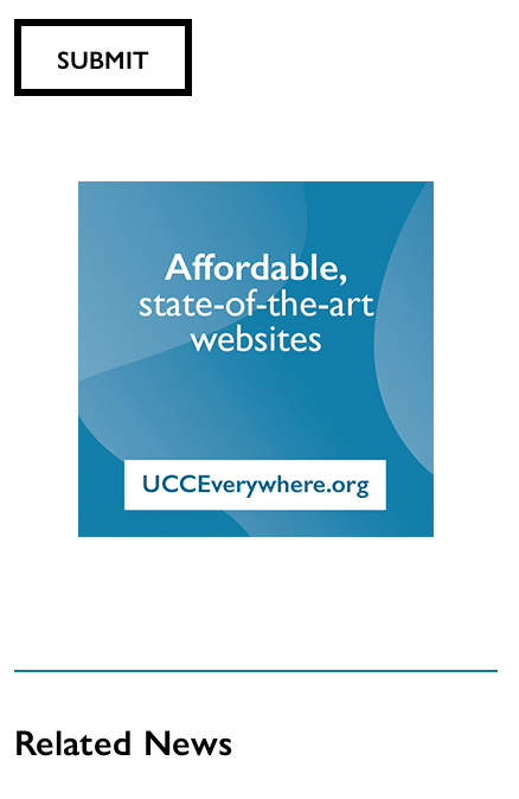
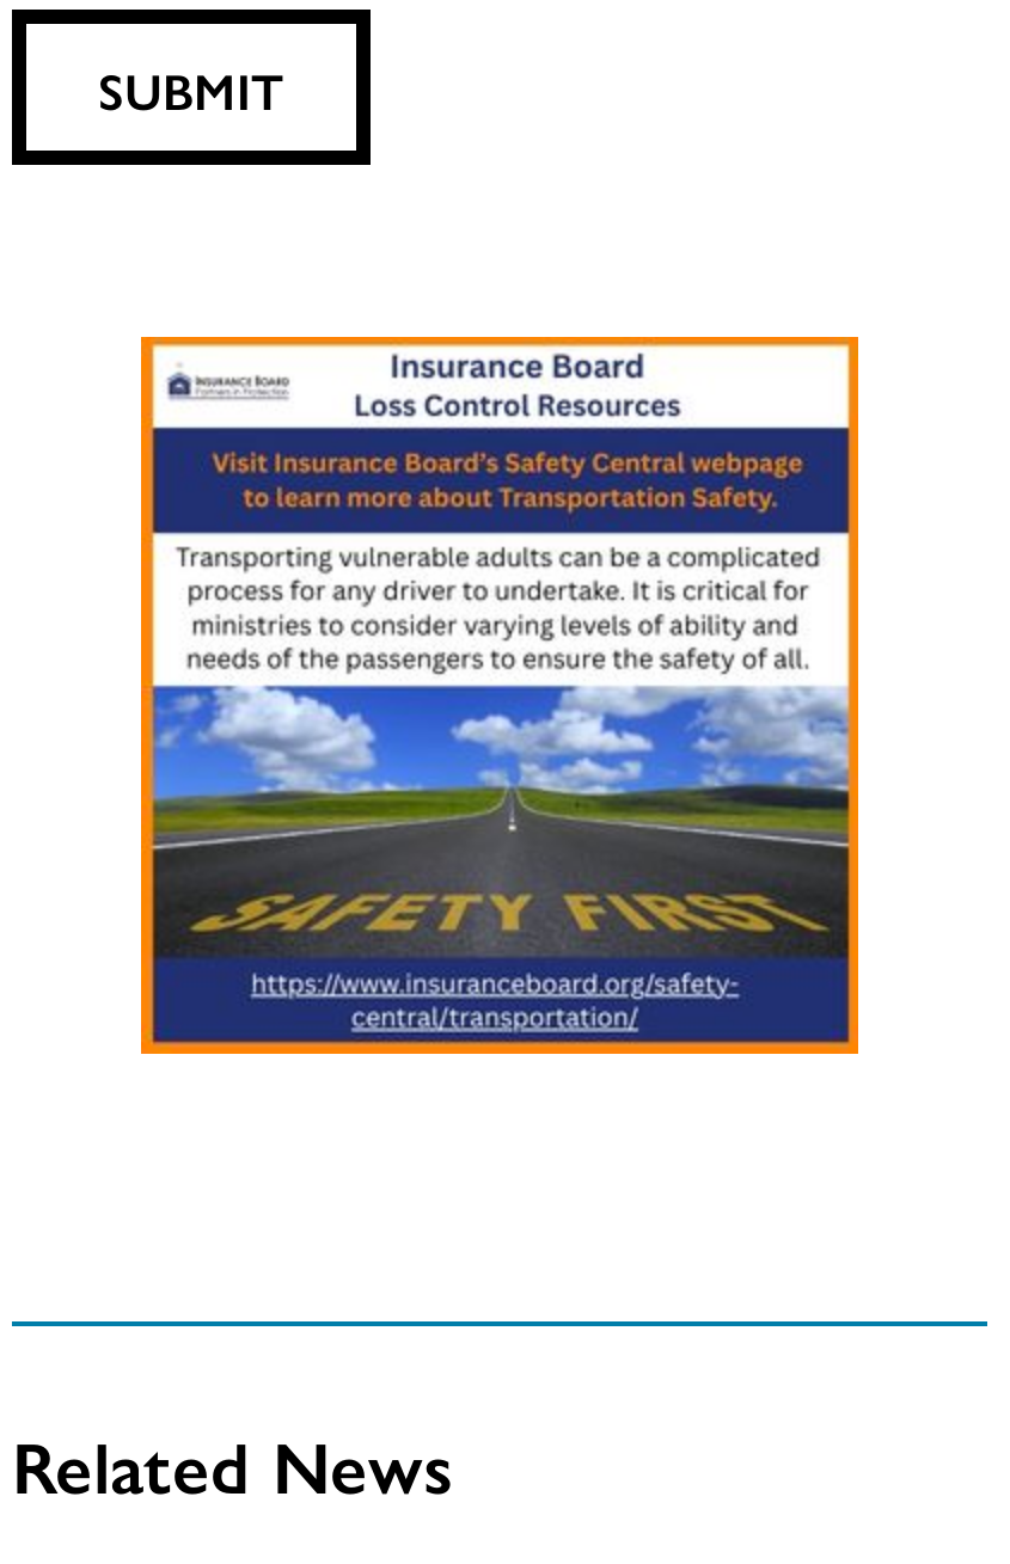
[77,180,435,538] [image] -> [139,335,861,1056] [image]

